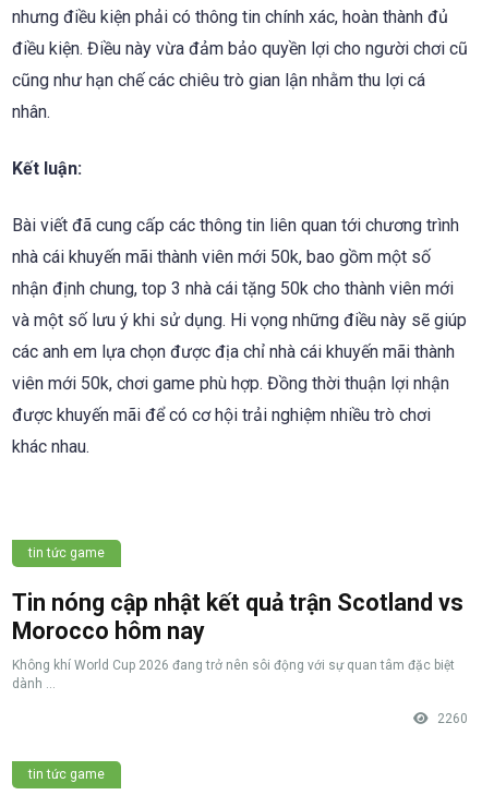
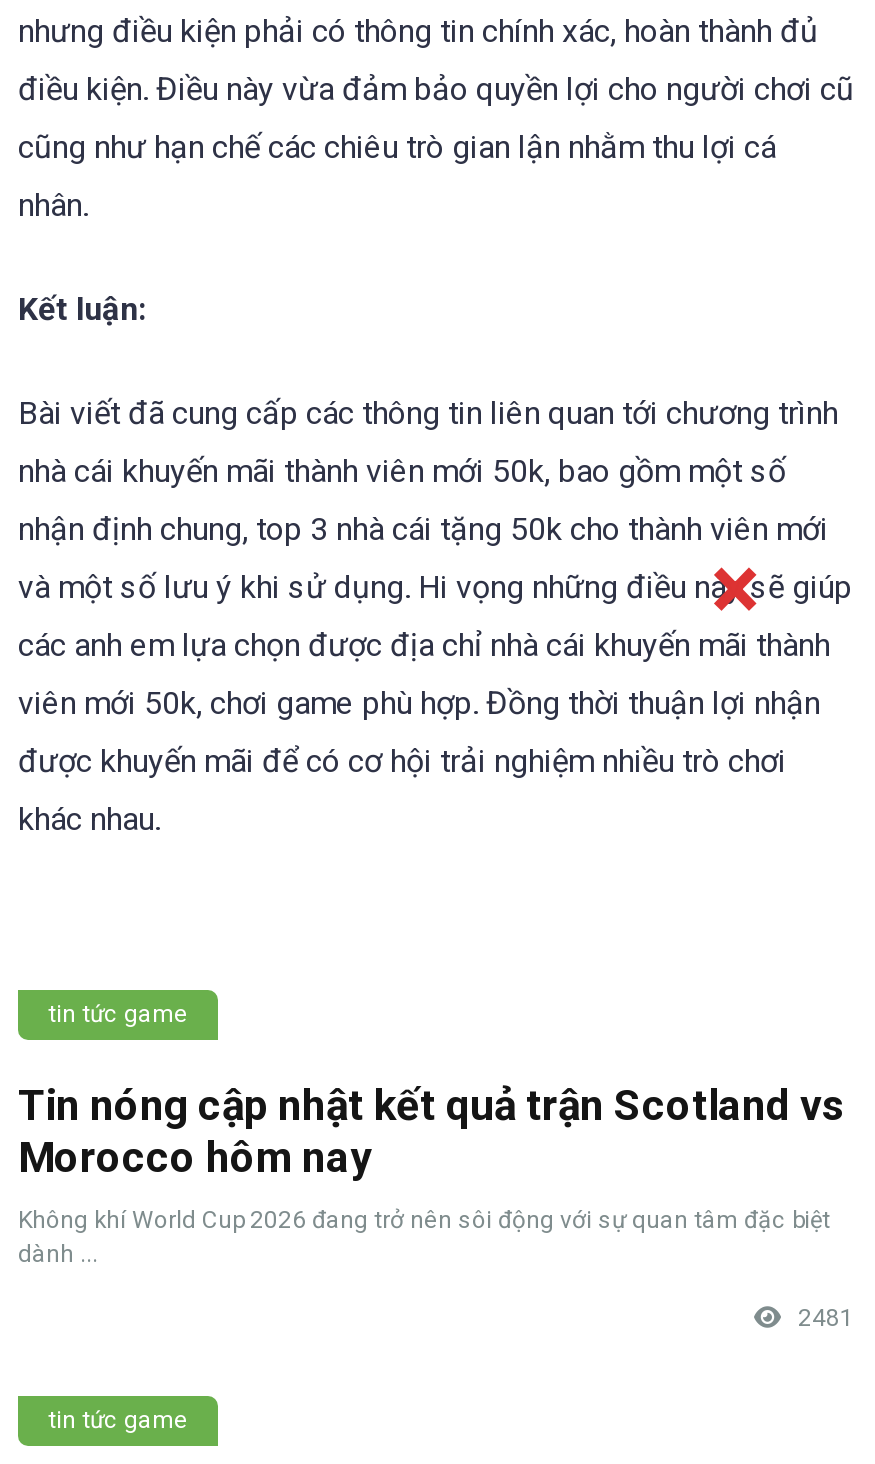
[434,711,468,726] 2260 -> [792,1303,854,1331] 2481

